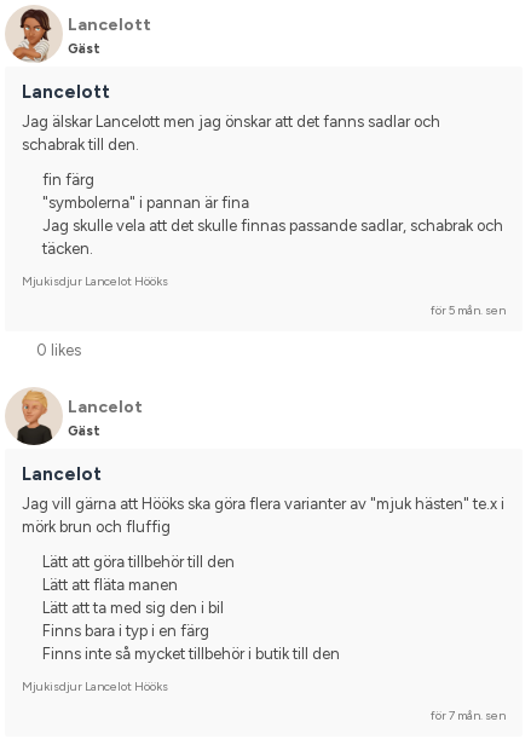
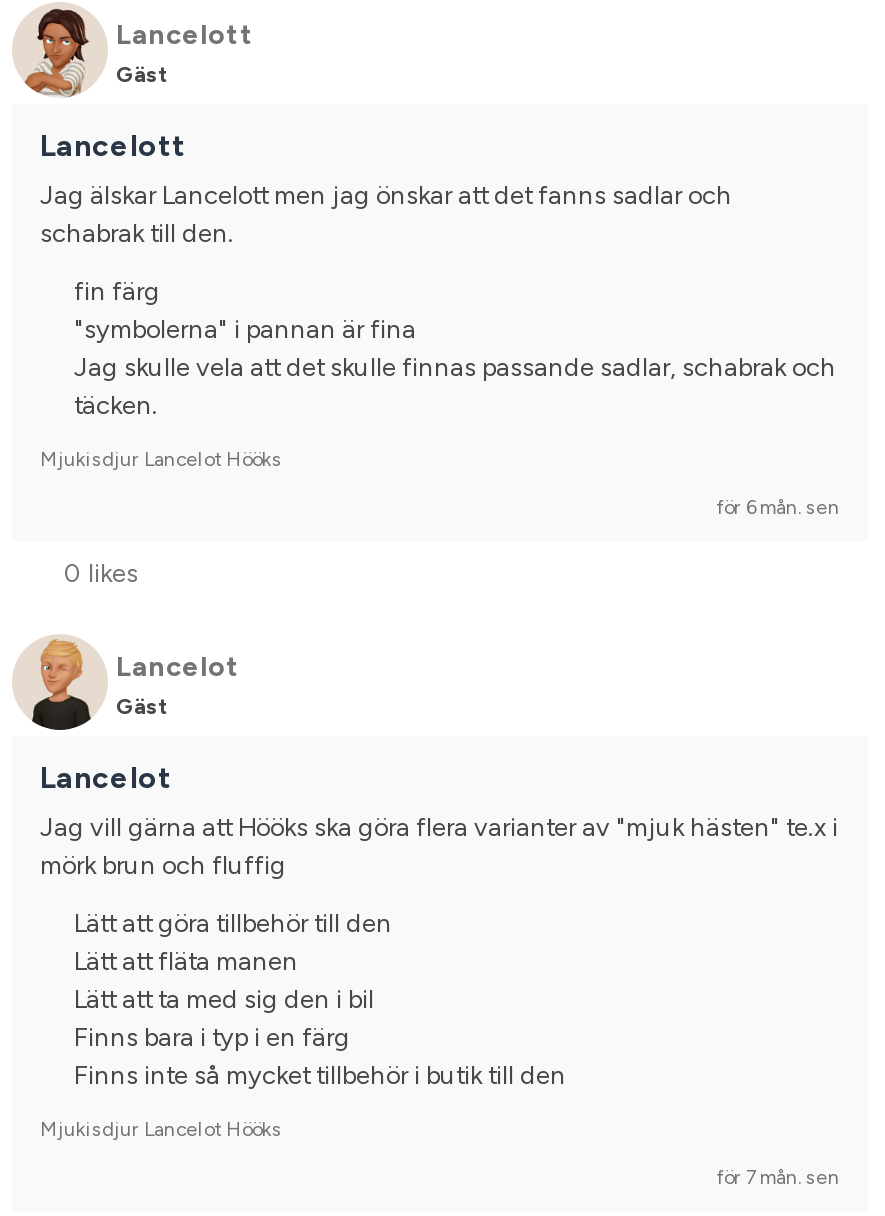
[431,303,506,319] för 5 mån. sen -> [716,495,840,521] för 6 mån. sen

